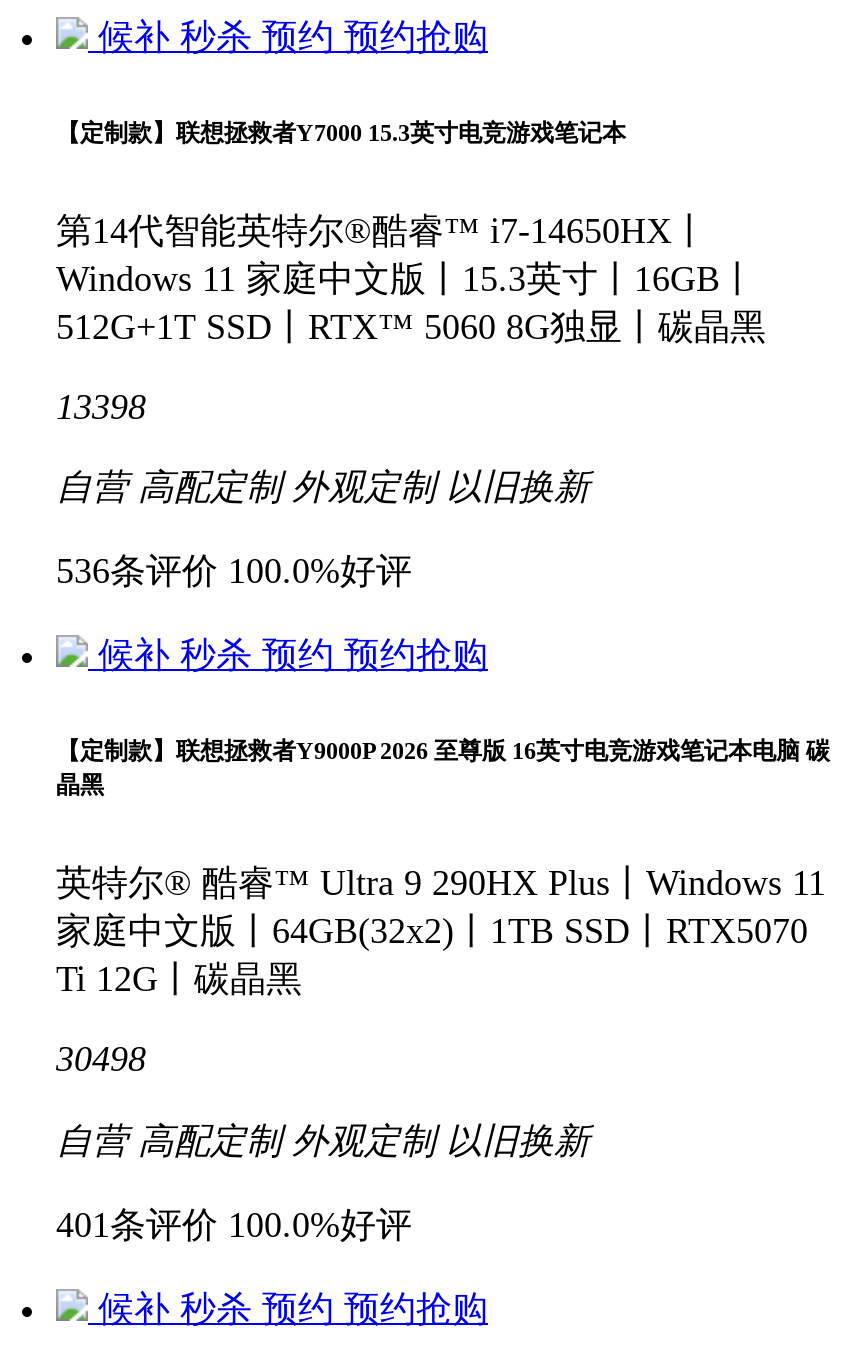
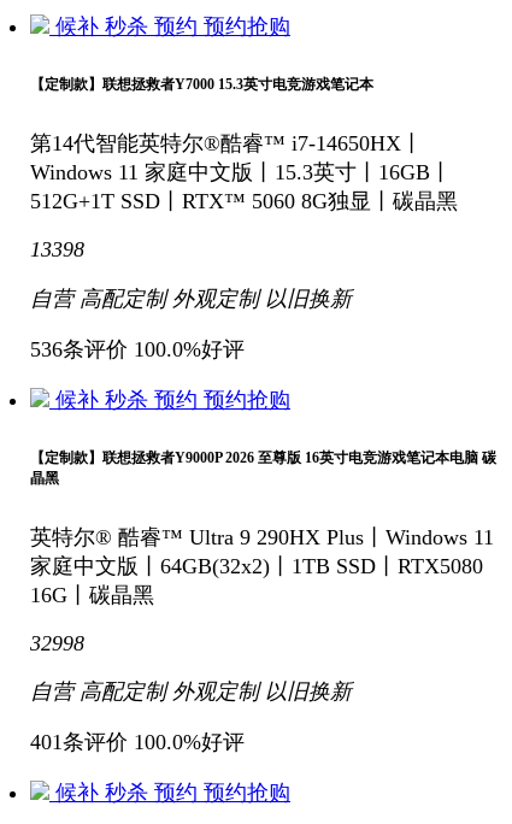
[56,911,808,999] 家庭中文版丨64GB(32x2)丨1TB SSD丨RTX5070 | Ti 12G丨碳晶黑 -> [30,554,483,607] 家庭中文版丨64GB(32x2)丨1TB SSD丨RTX5080 | 16G丨碳晶黑
[56,1039,146,1079] 30498 -> [30,631,84,655] 32998

